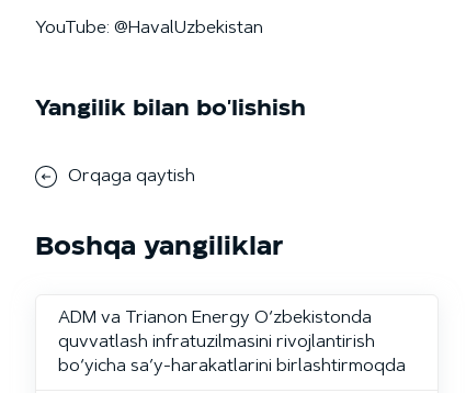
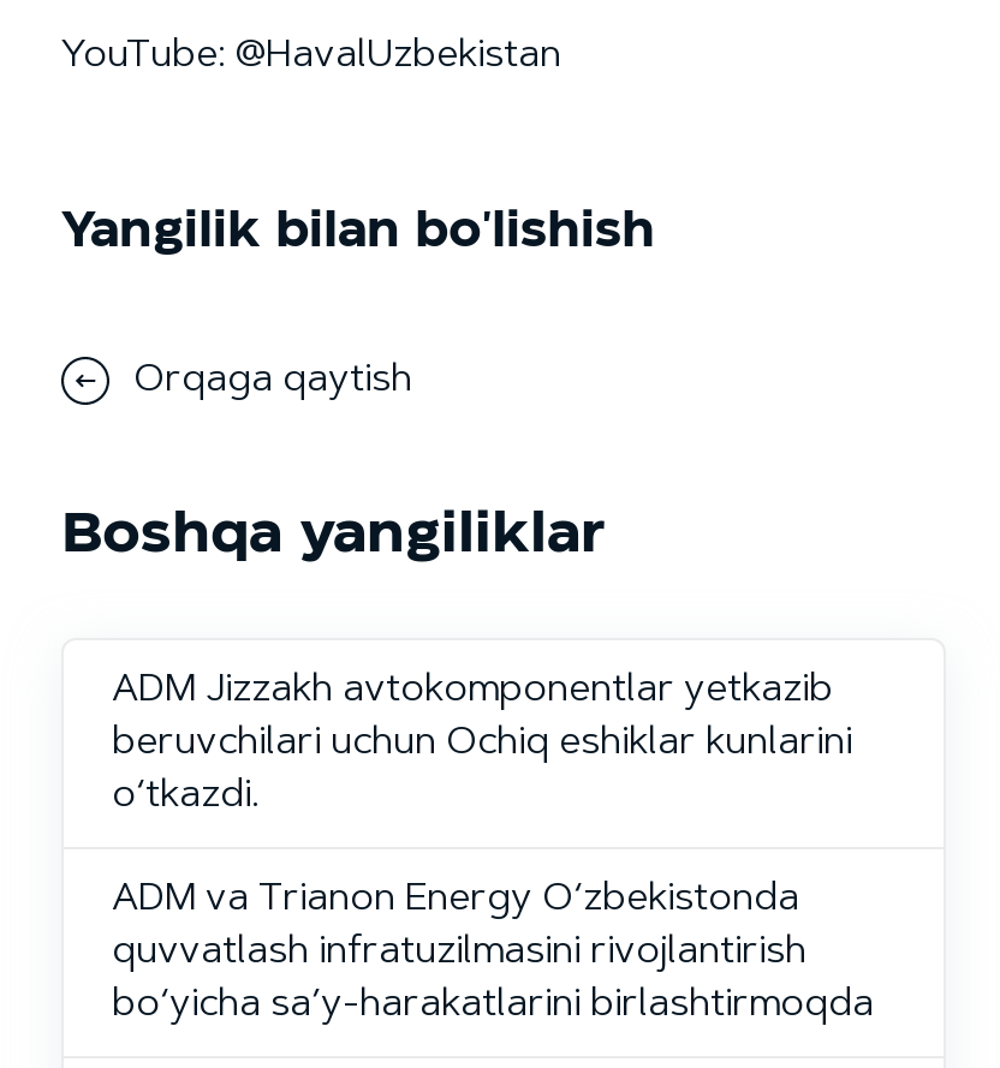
none -> [112,671,852,815] ADM Jizzakh avtokomponentlar yetkazib | beruvchilari uchun Ochiq eshiklar kunlarini | o‘tkazdi.

